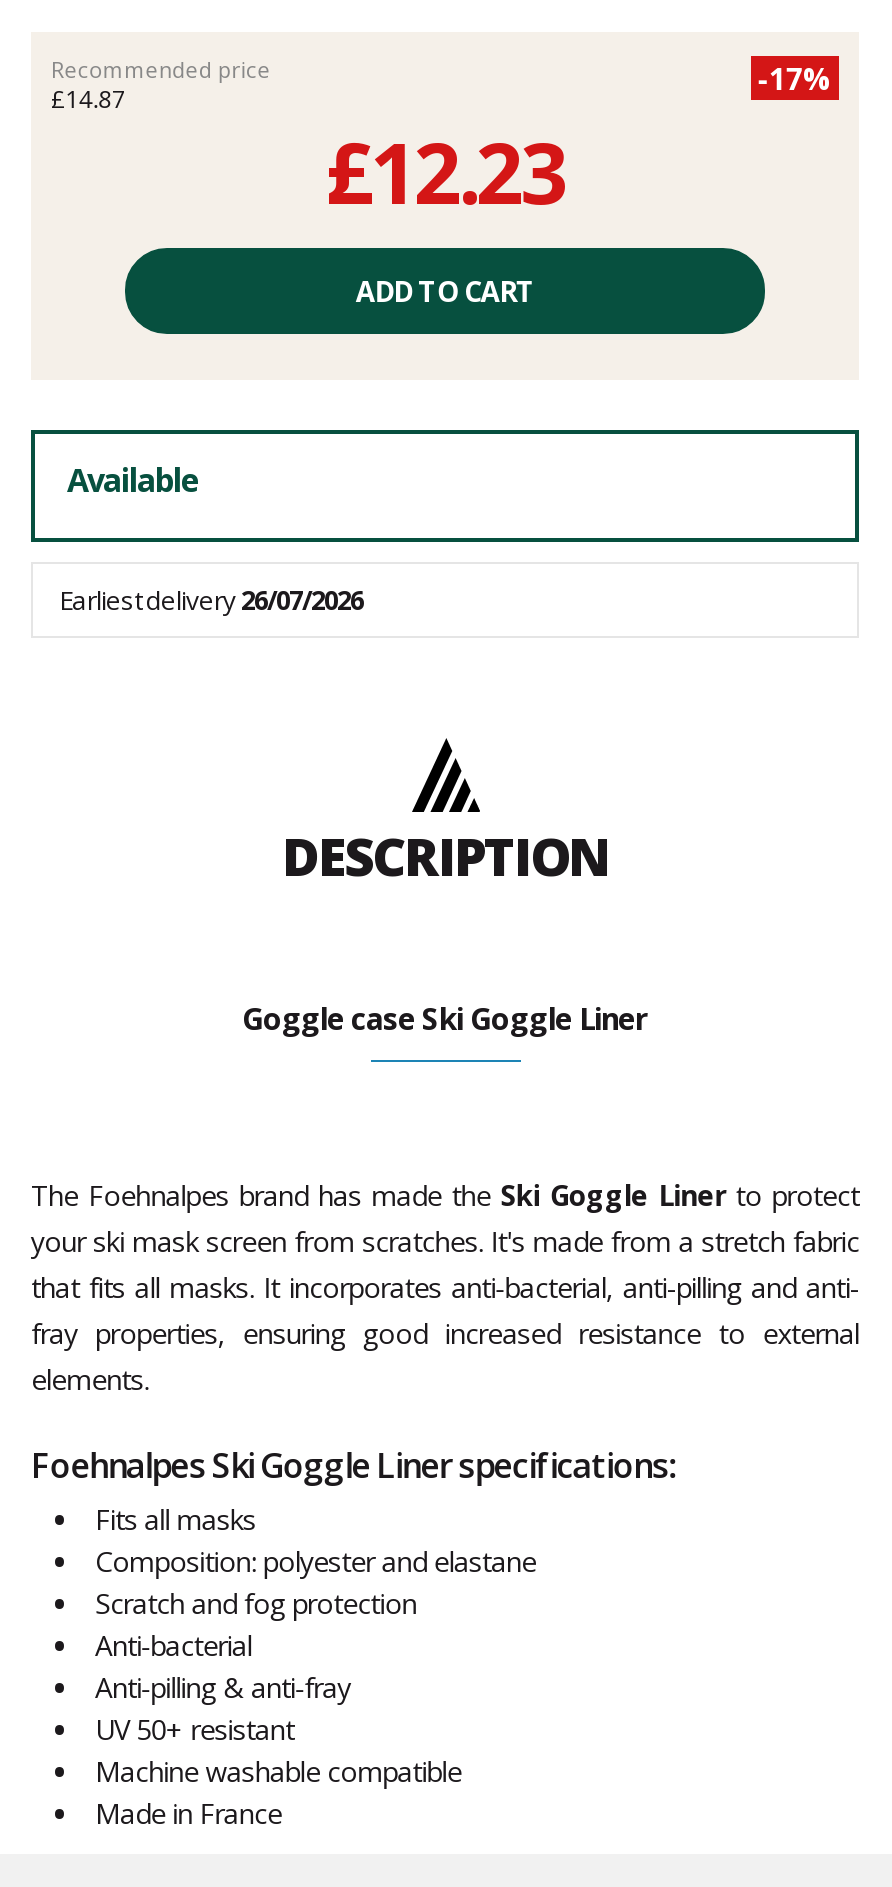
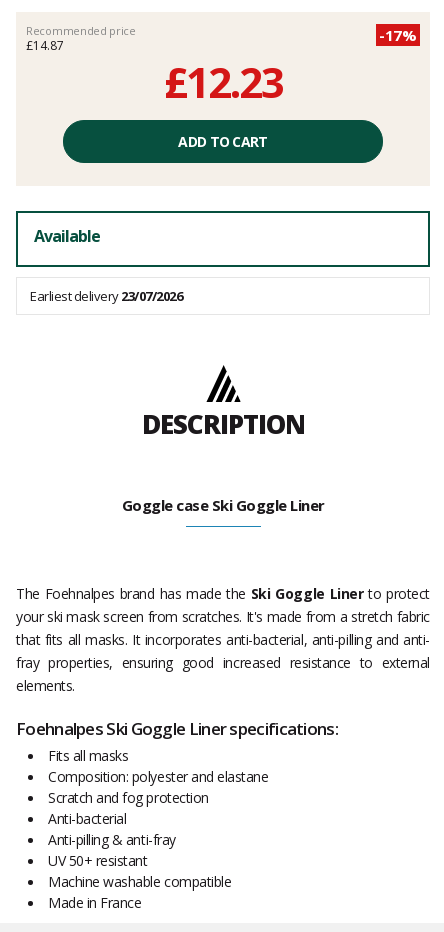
[59,583,363,619] Earliest delivery26/07/2026 -> [30,287,182,305] Earliest delivery23/07/2026

